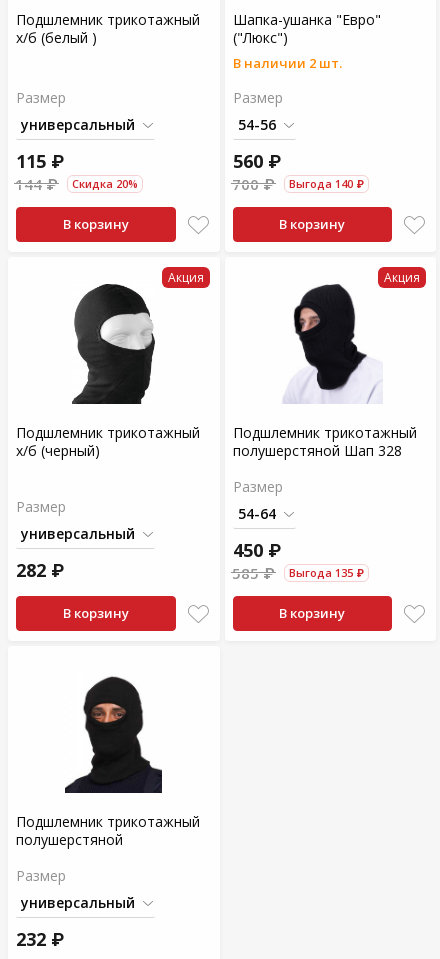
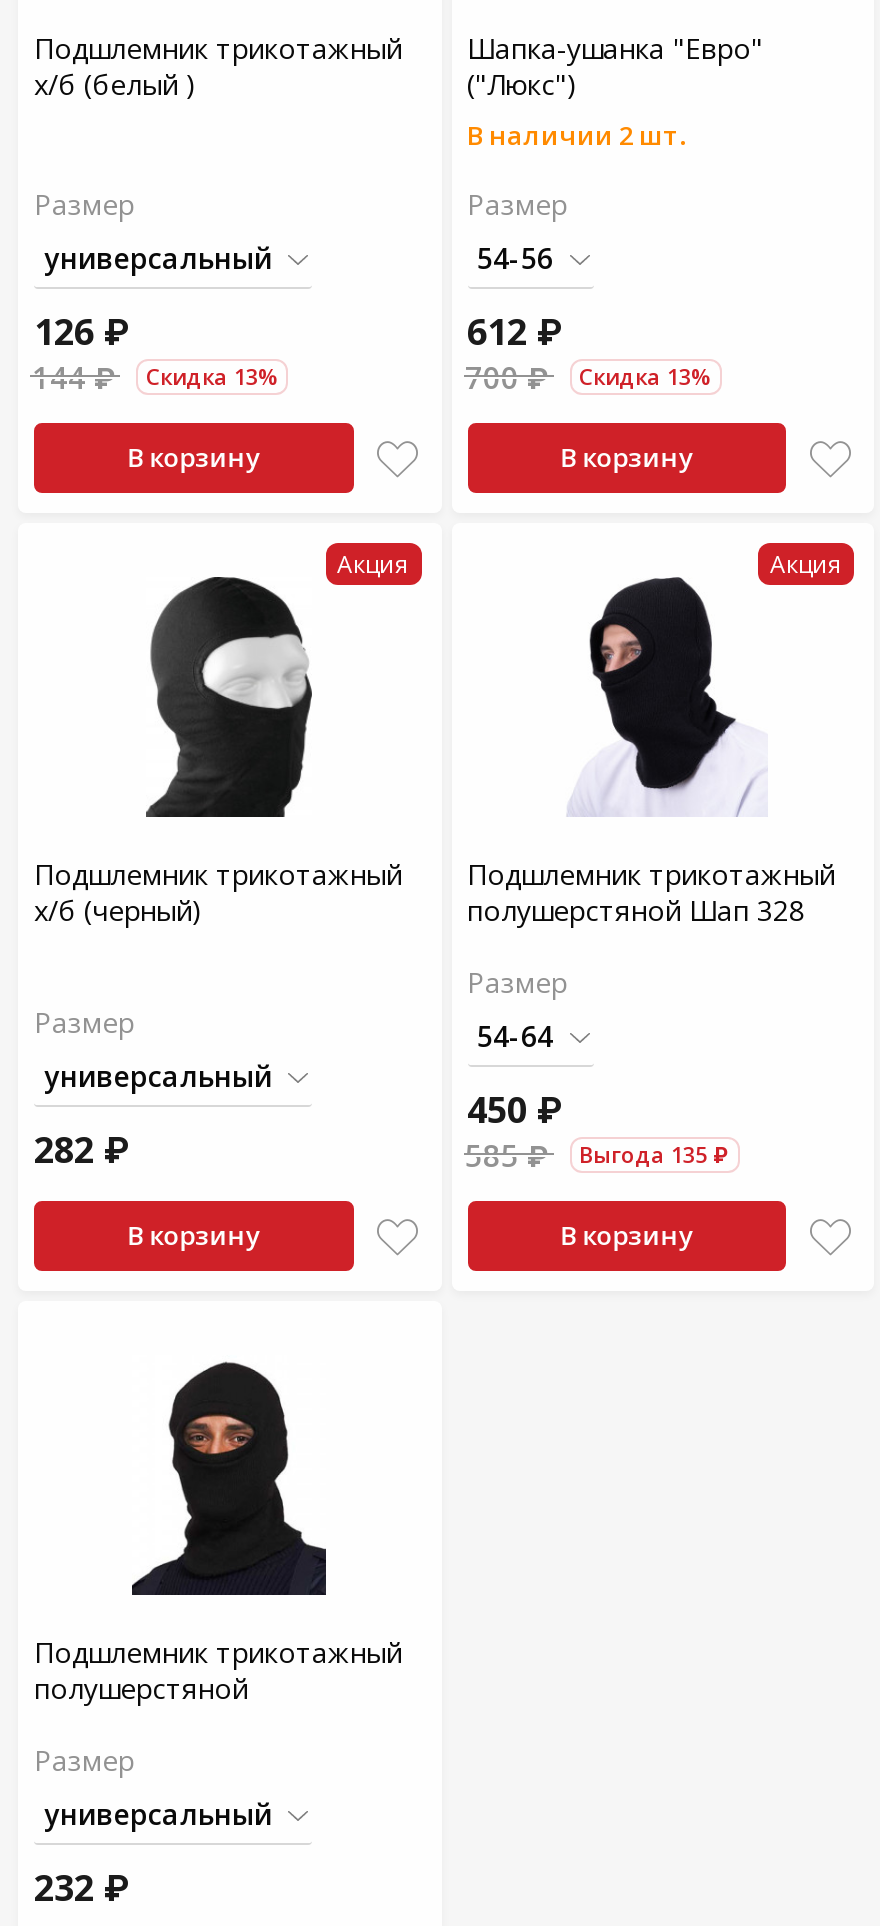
[16,149,64,173] 115 ₽ -> [34,307,130,355] 126 ₽
[232,149,280,173] 560 ₽ -> [467,307,563,355] 612 ₽
[72,176,138,191] Скидка 20% -> [146,361,278,391] Скидка 13%
[288,176,363,191] Выгода 140 ₽ -> [579,361,711,391] Скидка 13%

